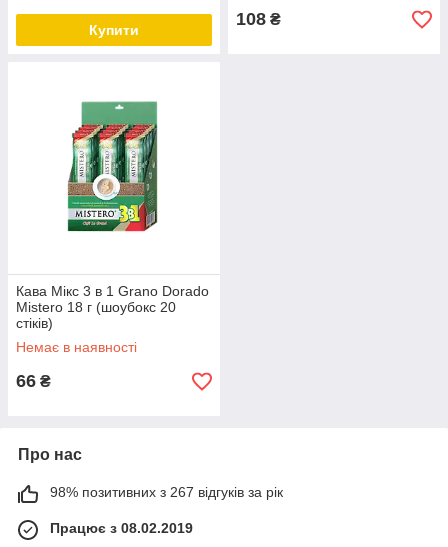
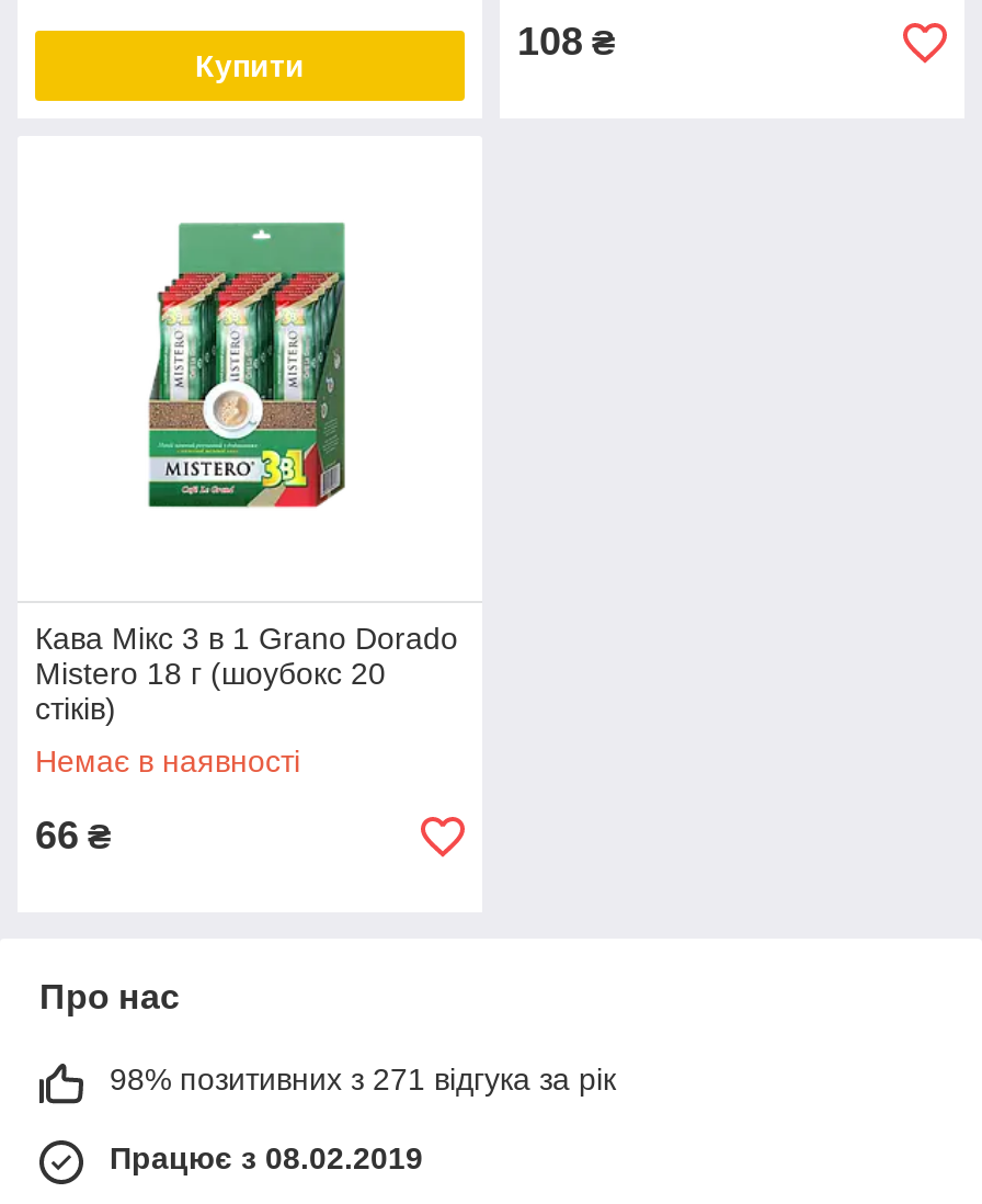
[50,484,283,500] 98% позитивних з 267 відгуків за рік -> [110,1062,616,1097] 98% позитивних з 271 відгука за рік

